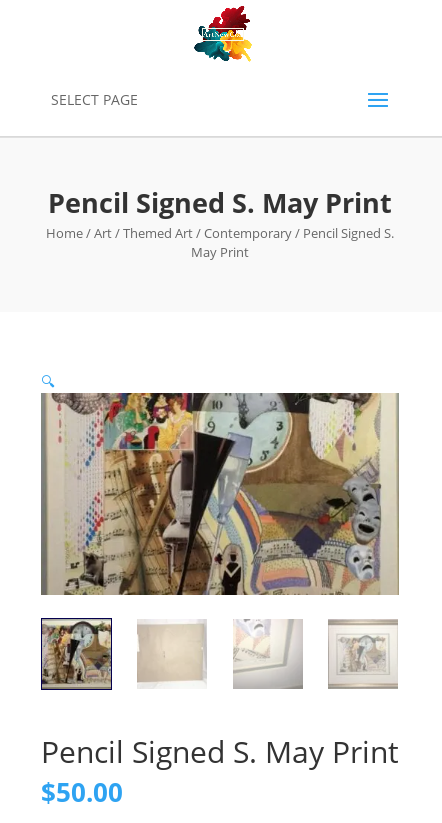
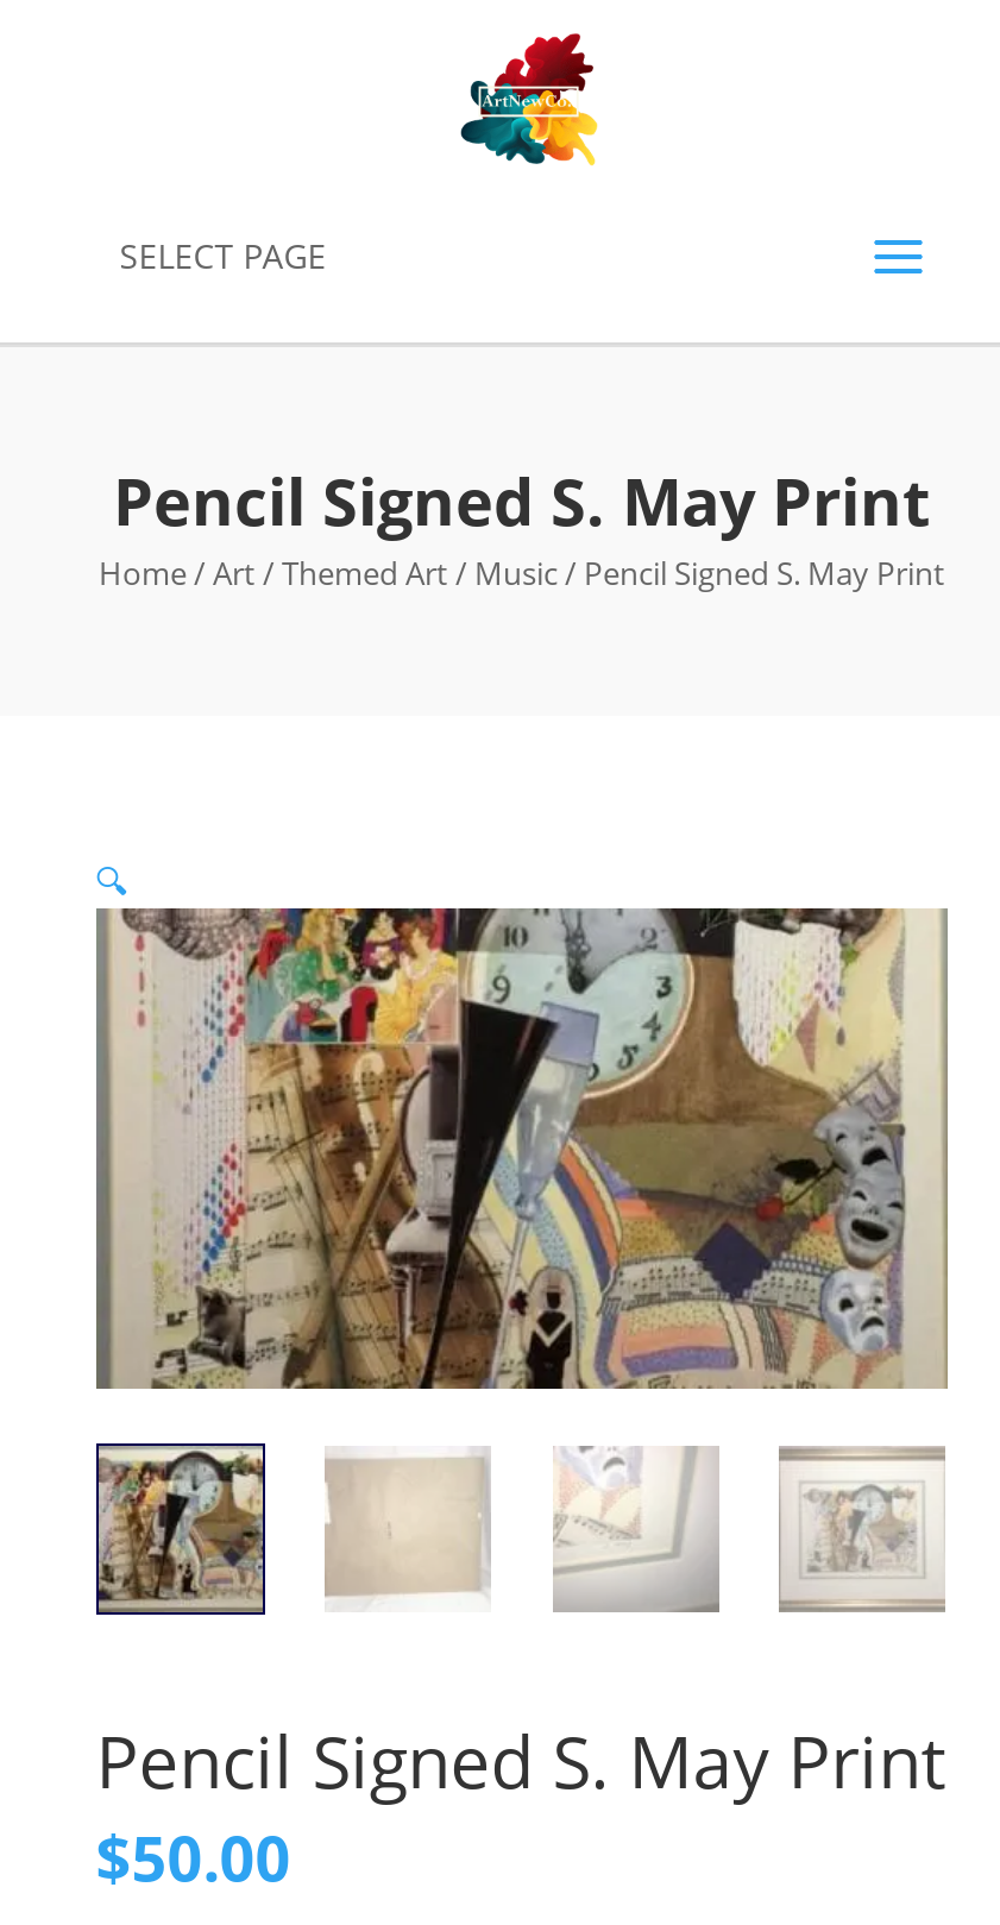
[46,224,394,261] Home/Art /Themed Art / Contemporary / Pencil Signed S. | May Print -> [99,552,945,595] Home / Art / Themed Art / Music / Pencil Signed S. May Print

